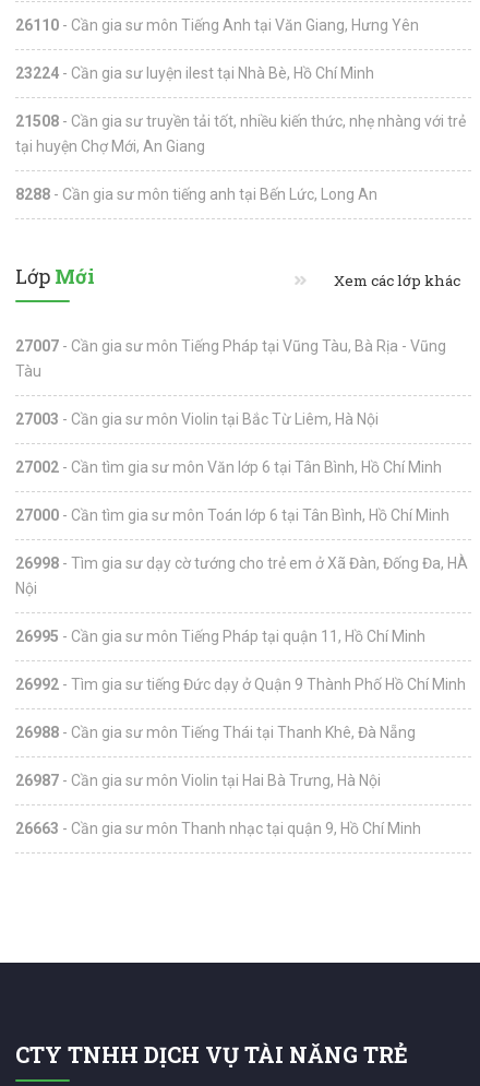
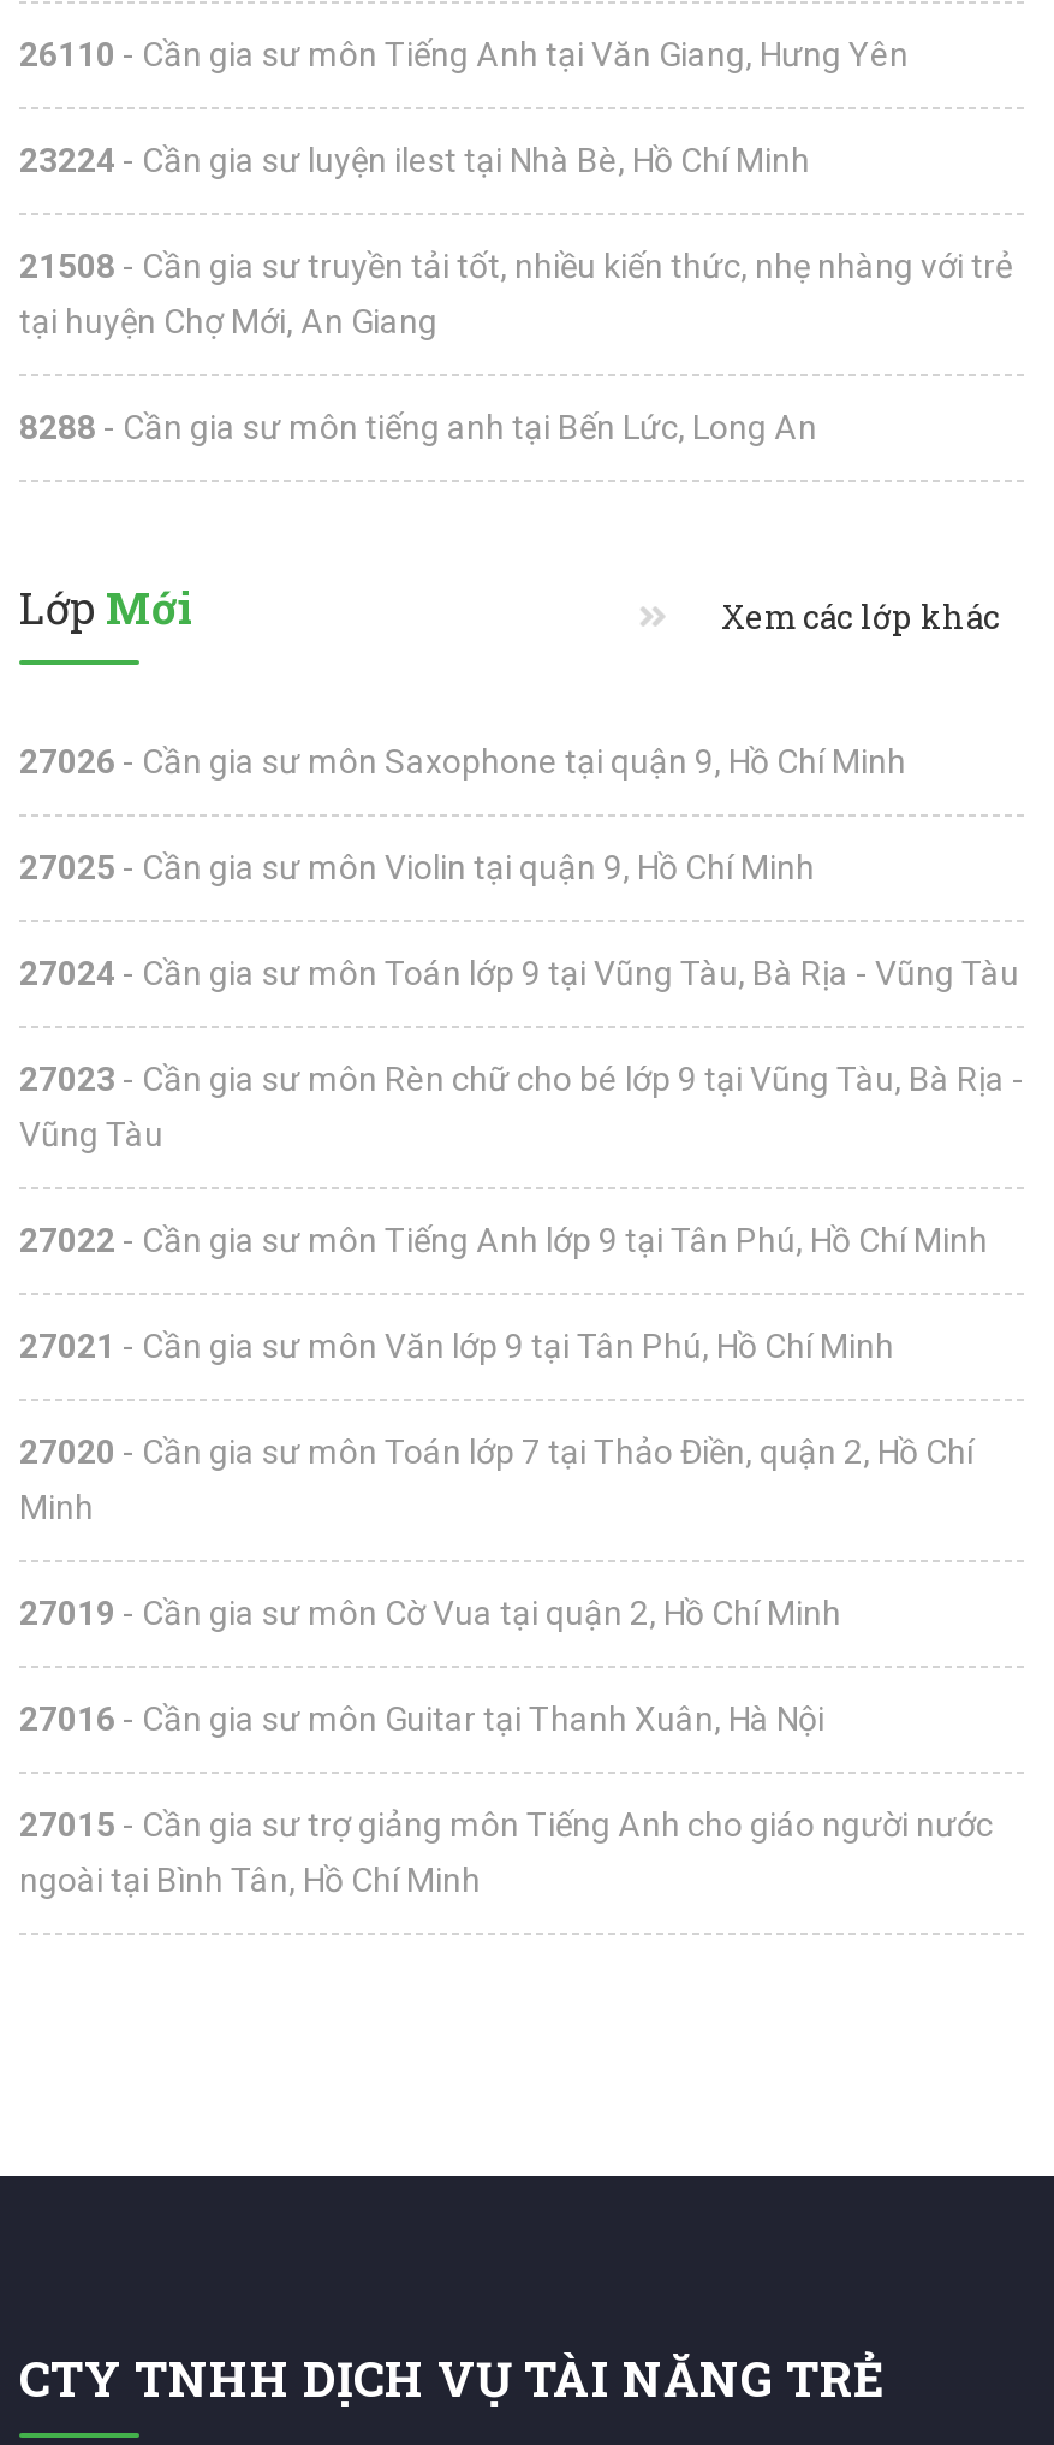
[15,337,446,379] 27007 - Cần gia sư môn Tiếng Pháp tại Vũng Tàu, Bà Rịa - Vũng | Tàu -> [19,742,906,781] 27026 - Cần gia sư môn Saxophone tại quận 9, Hồ Chí Minh
[15,410,379,427] 27003 - Cần gia sư môn Violin tại Bắc Từ Liêm, Hà Nội -> [19,848,815,886] 27025 - Cần gia sư môn Violin tại quận 9, Hồ Chí Minh
[15,458,442,475] 27002 - Cần tìm gia sư môn Văn lớp 6 tại Tân Bình, Hồ Chí Minh -> [19,954,1019,992] 27024 - Cần gia sư môn Toán lớp 9 tại Vũng Tàu, Bà Rịa - Vũng Tàu
[15,506,449,523] 27000 - Cần tìm gia sư môn Toán lớp 6 tại Tân Bình, Hồ Chí Minh -> [19,1060,1024,1153] 27023 - Cần gia sư môn Rèn chữ cho bé lớp 9 tại Vũng Tàu, Bà Rịa - | Vũng Tàu
[15,554,468,596] 26998 - Tìm gia sư dạy cờ tướng cho trẻ em ở Xã Đàn, Đống Đa, HÀ | Nội -> [19,1221,988,1259] 27022 - Cần gia sư môn Tiếng Anh lớp 9 tại Tân Phú, Hồ Chí Minh
[15,627,425,645] 26995 - Cần gia sư môn Tiếng Pháp tại quận 11, Hồ Chí Minh -> [19,1327,894,1365] 27021 - Cần gia sư môn Văn lớp 9 tại Tân Phú, Hồ Chí Minh
[15,675,466,693] 26992 - Tìm gia sư tiếng Đức dạy ở Quận 9 Thành Phố Hồ Chí Minh -> [19,1432,973,1526] 27020 - Cần gia sư môn Toán lớp 7 tại Thảo Điền, quận 2, Hồ Chí | Minh
[15,723,416,741] 26988 - Cần gia sư môn Tiếng Thái tại Thanh Khê, Đà Nẵng -> [19,1594,841,1632] 27019 - Cần gia sư môn Cờ Vua tại quận 2, Hồ Chí Minh
[15,771,381,789] 26987 - Cần gia sư môn Violin tại Hai Bà Trưng, Hà Nội -> [19,1699,824,1738] 27016 - Cần gia sư môn Guitar tại Thanh Xuân, Hà Nội
[15,819,421,837] 26663 - Cần gia sư môn Thanh nhạc tại quận 9, Hồ Chí Minh -> [19,1805,993,1899] 27015 - Cần gia sư trợ giảng môn Tiếng Anh cho giáo người nước | ngoài tại Bình Tân, Hồ Chí Minh

